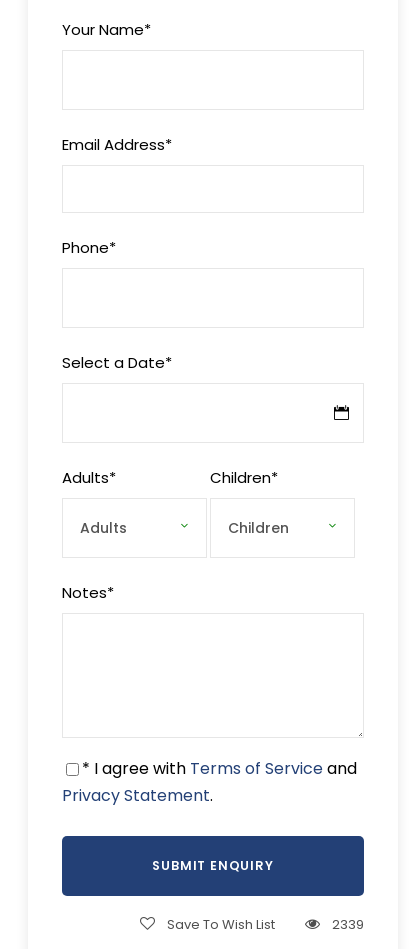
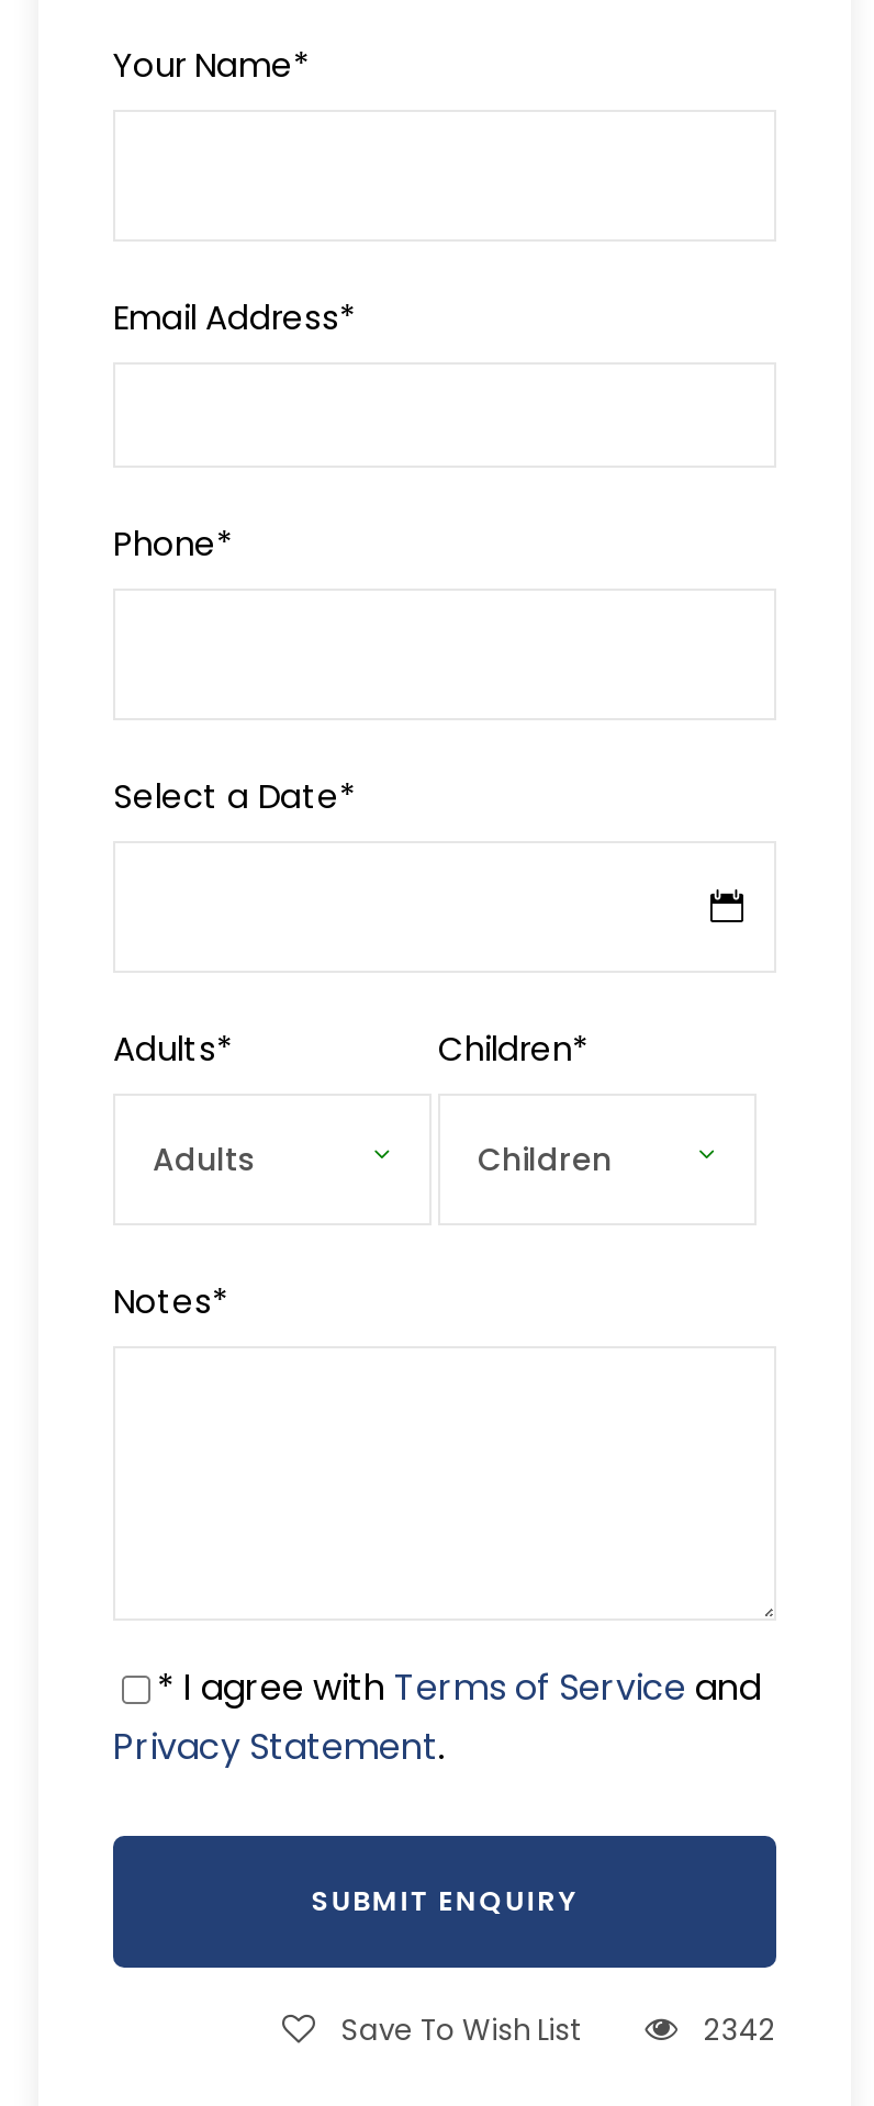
[332,915,364,934] 2339 -> [704,2009,776,2051] 2342

